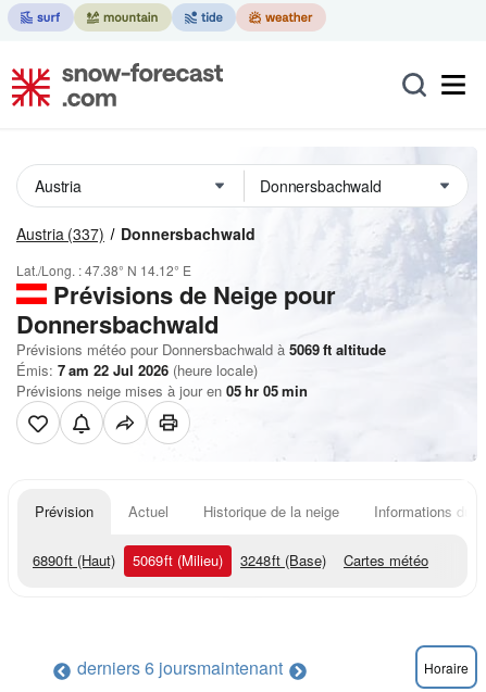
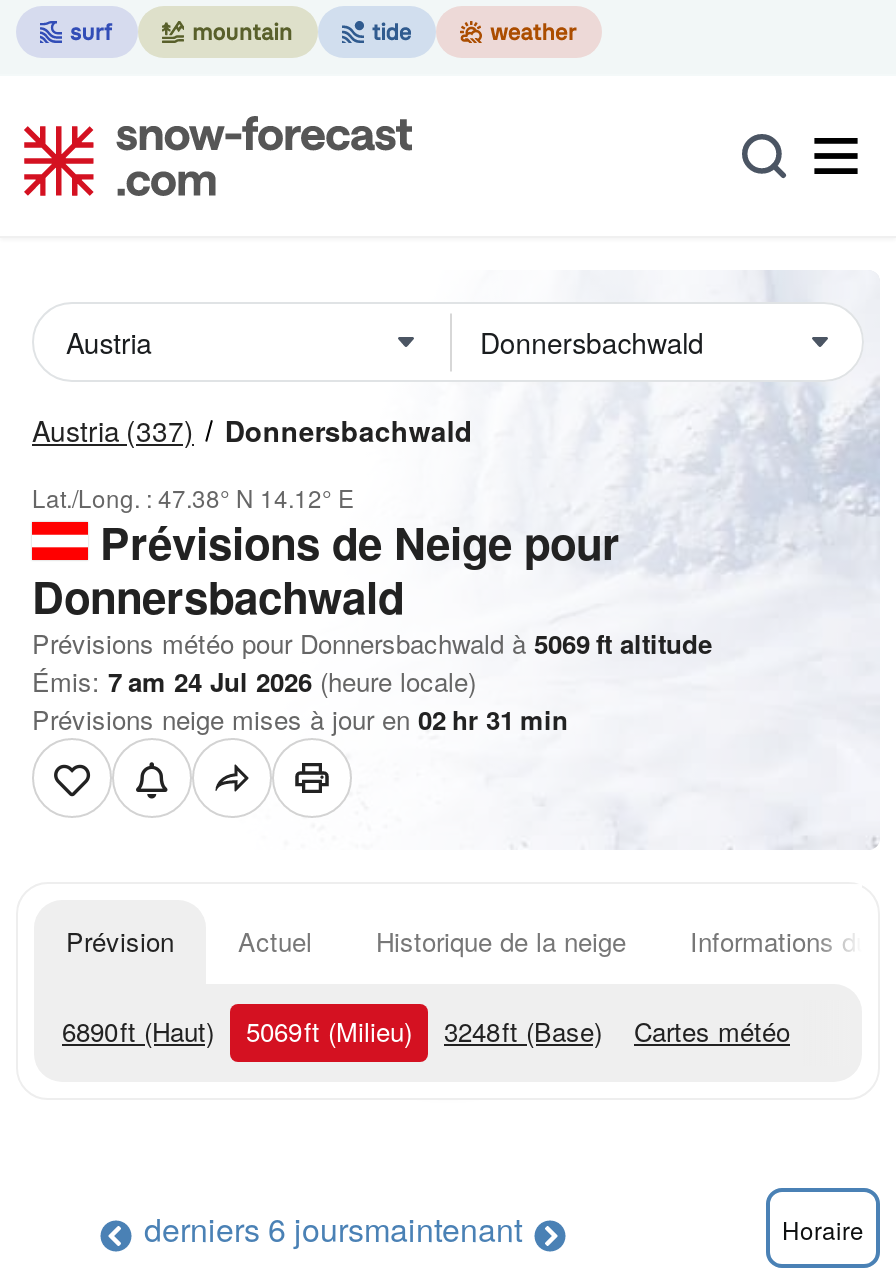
[16,360,258,380] Émis: 7 am 22 Jul 2026 (heure locale) -> [32,662,476,700] Émis: 7 am 24 Jul 2026 (heure locale)
[16,380,308,401] Prévisions neige mises à jour en 05 hr 05 min -> [32,700,568,738] Prévisions neige mises à jour en 02 hr 31 min

